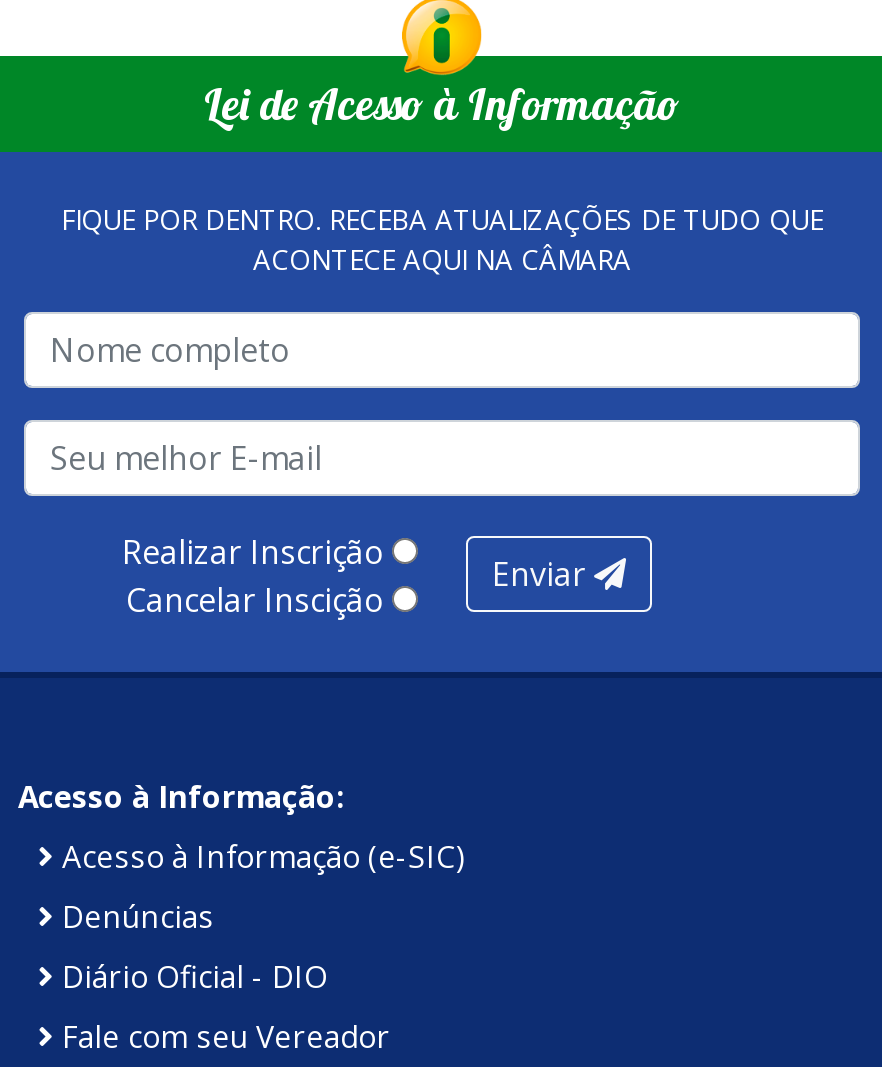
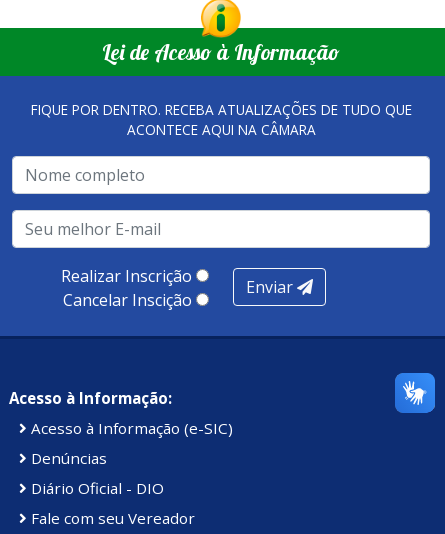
none -> [394,372,436,414] [image]

